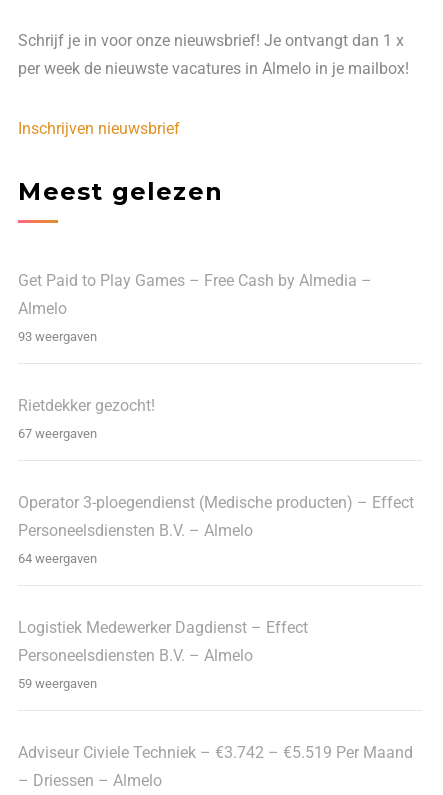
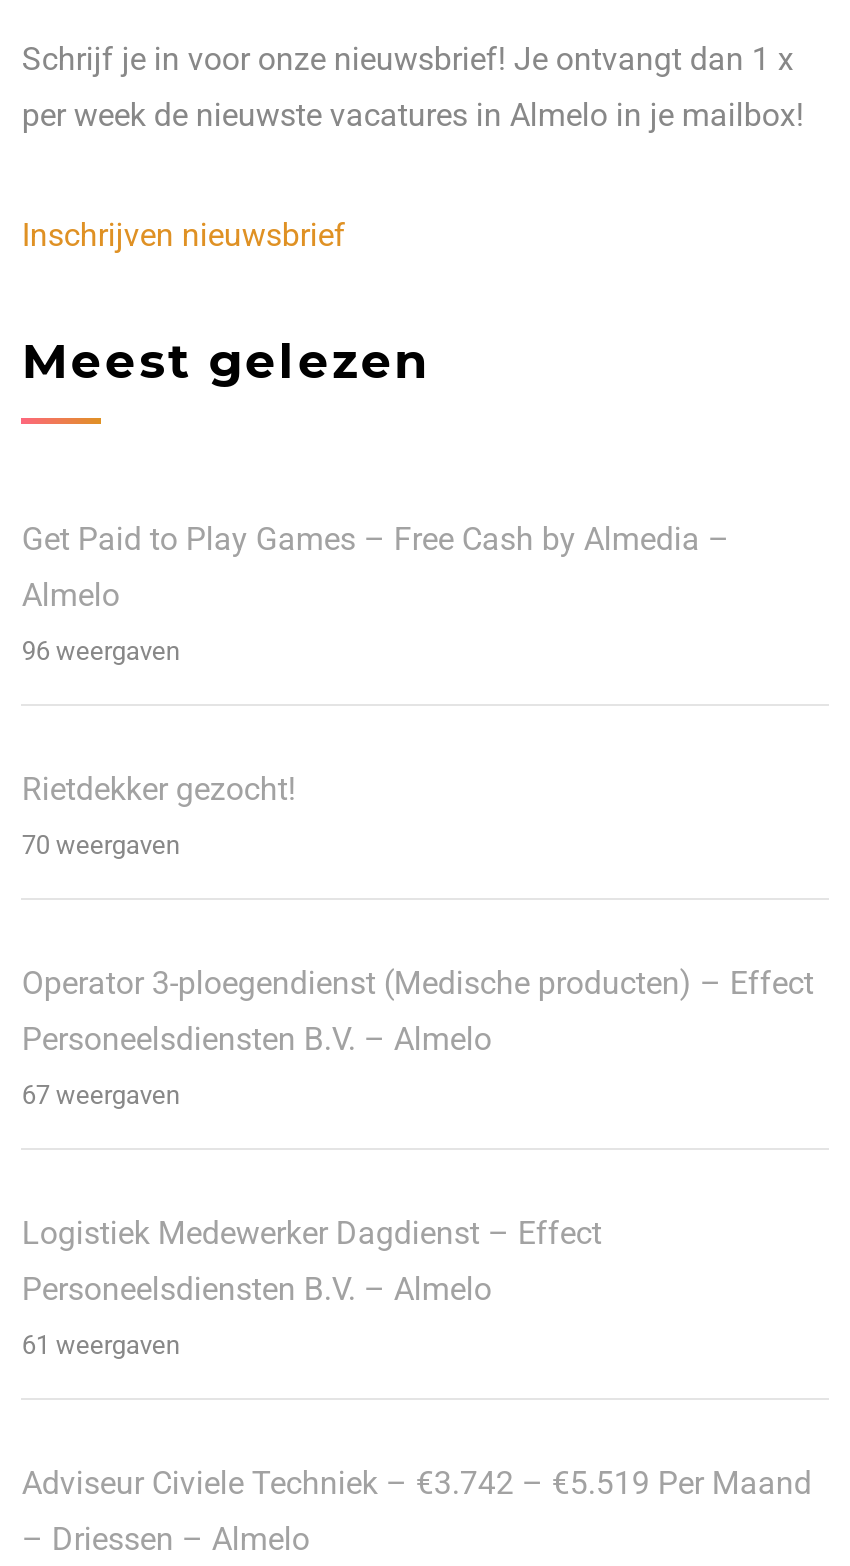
[18,329,97,344] 93 weergaven -> [22,635,180,665] 96 weergaven
[18,426,97,441] 67 weergaven -> [22,829,180,859] 70 weergaven
[18,551,97,566] 64 weergaven -> [22,1079,180,1109] 67 weergaven
[18,676,97,691] 59 weergaven -> [22,1329,180,1359] 61 weergaven

